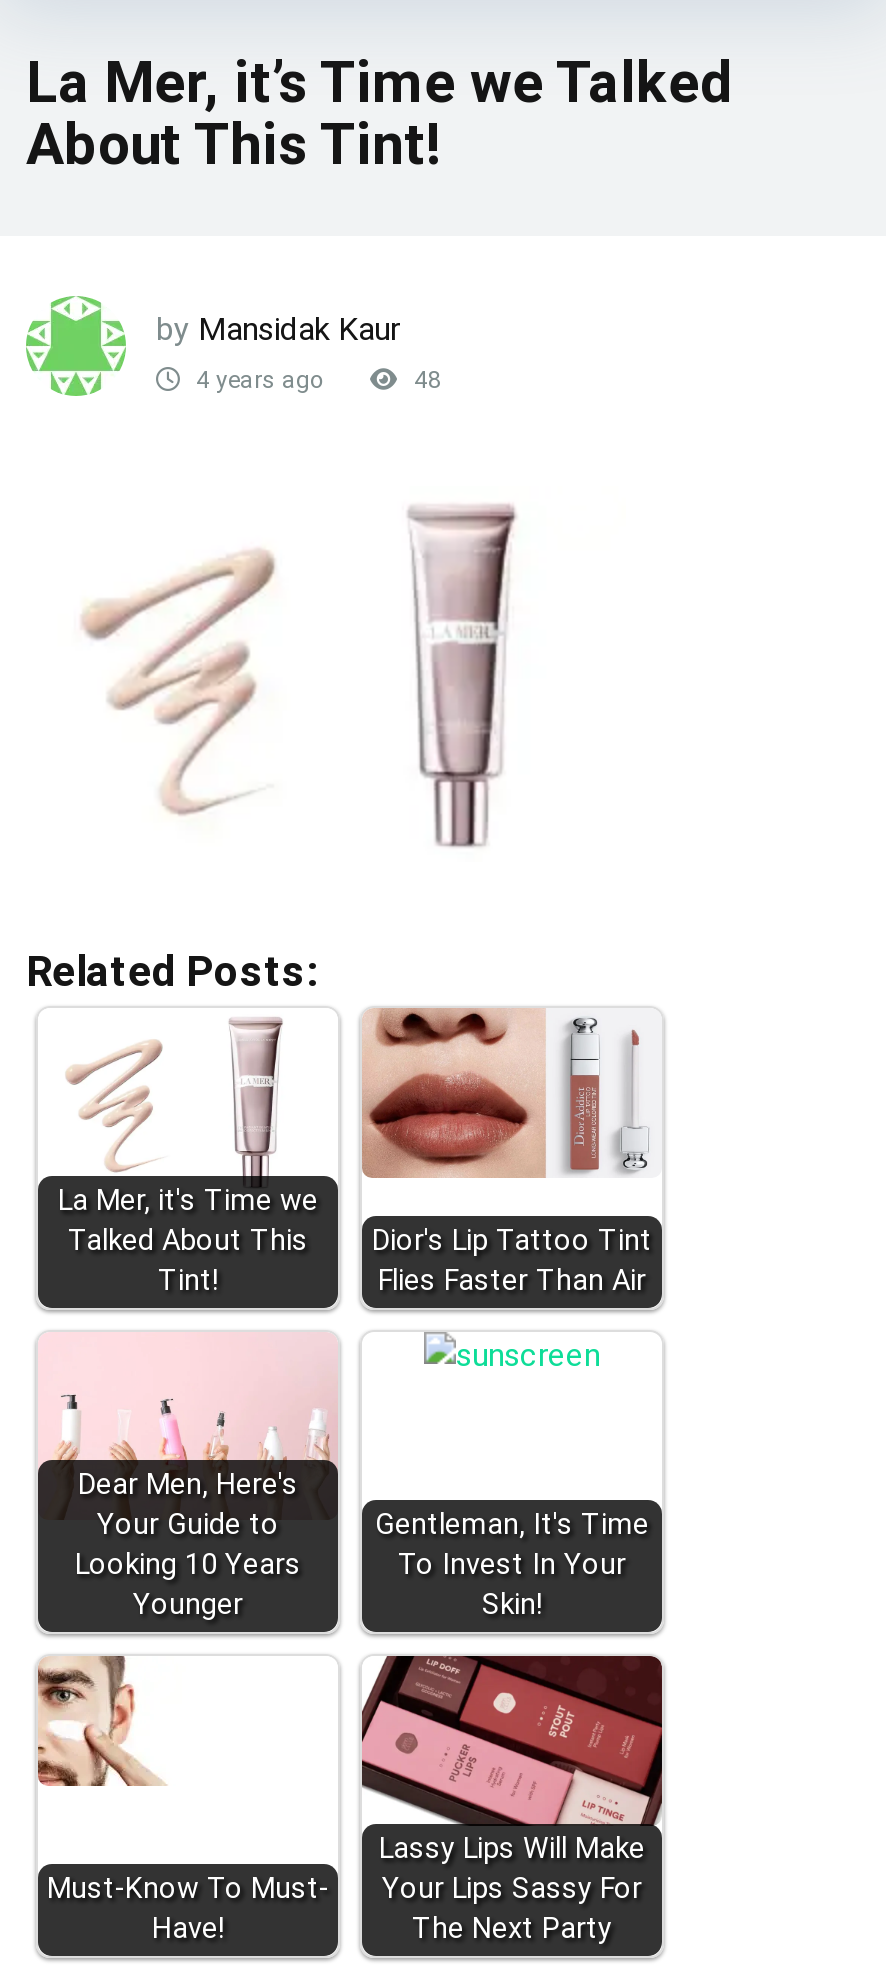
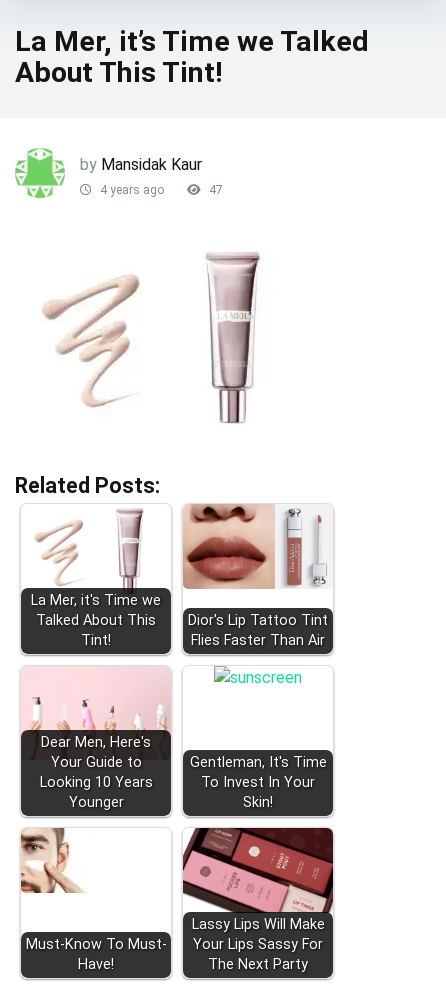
[408,366,442,394] 48 -> [206,183,223,197] 47

